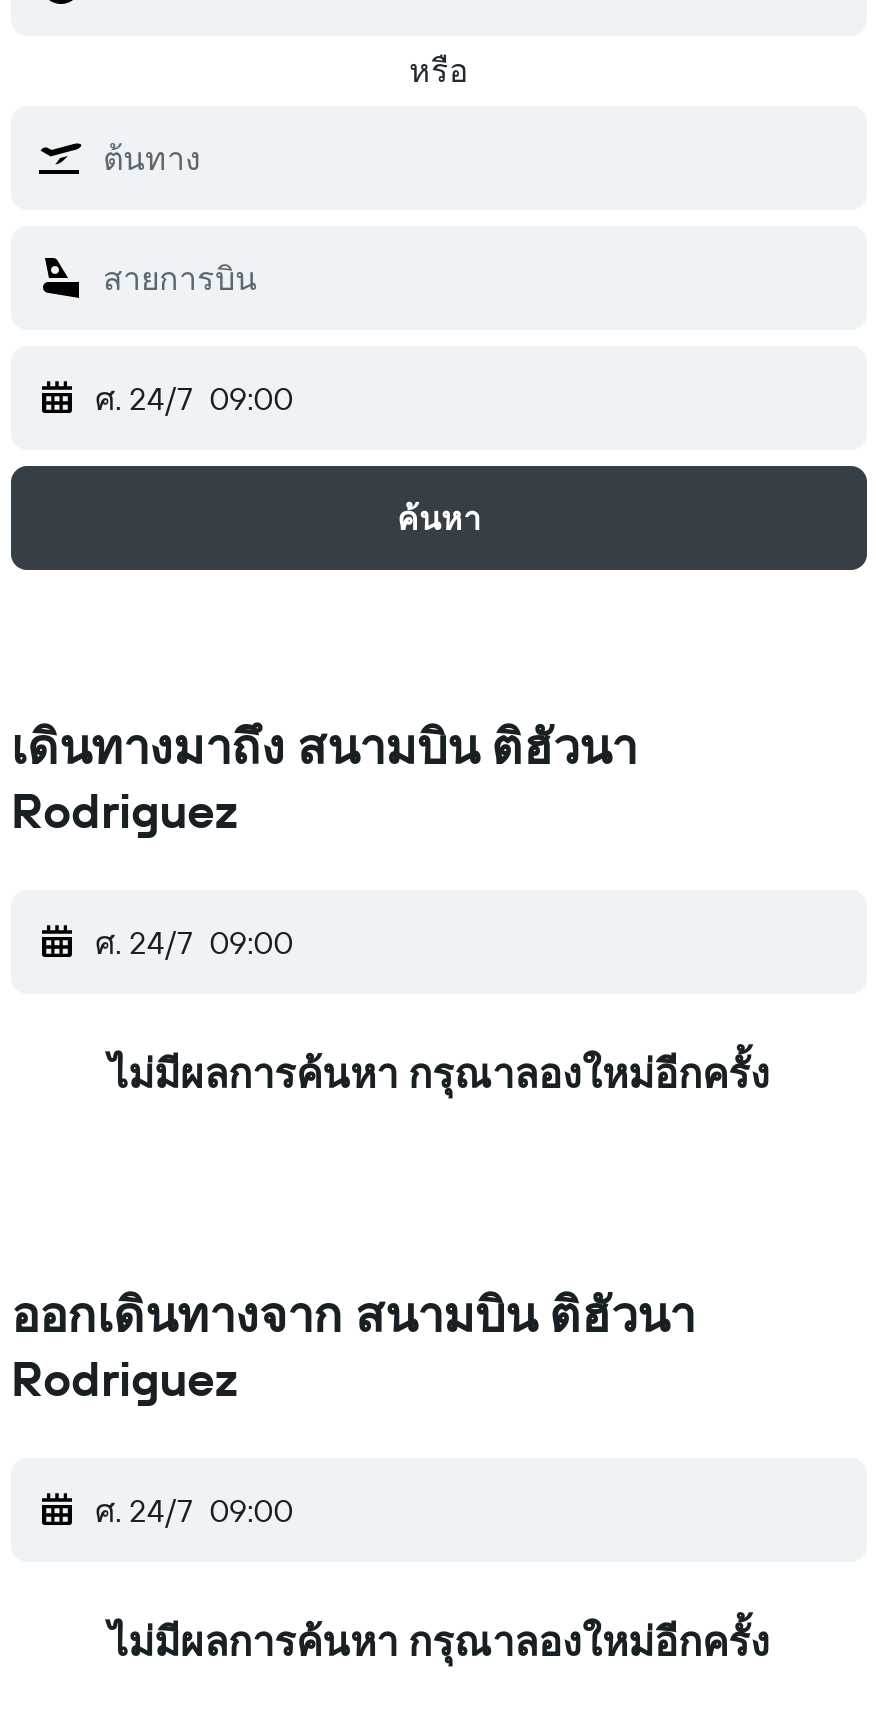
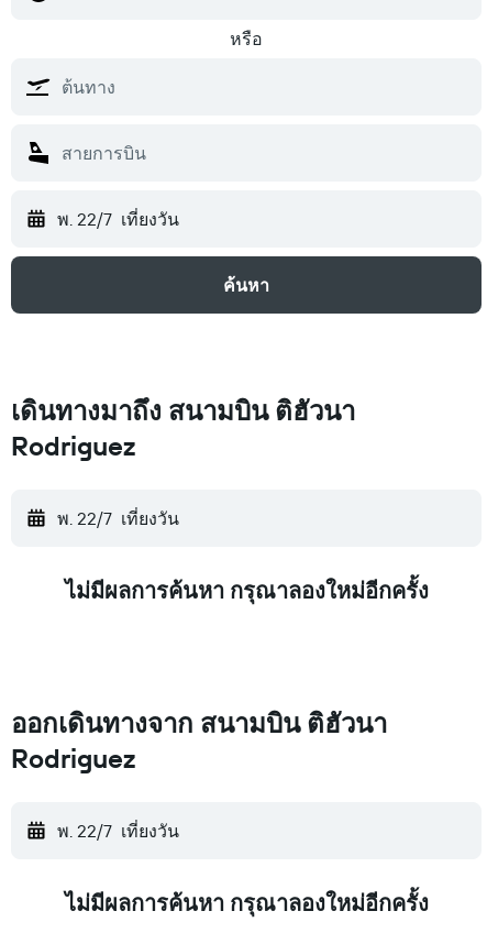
[95,378,293,418] ศ. 24/7 09:00 -> [57,208,179,230] พ. 22/7 เที่ยงวัน
[95,922,293,962] ศ. 24/7 09:00 -> [57,507,179,529] พ. 22/7 เที่ยงวัน
[95,1490,293,1530] ศ. 24/7 09:00 -> [57,820,179,842] พ. 22/7 เที่ยงวัน

